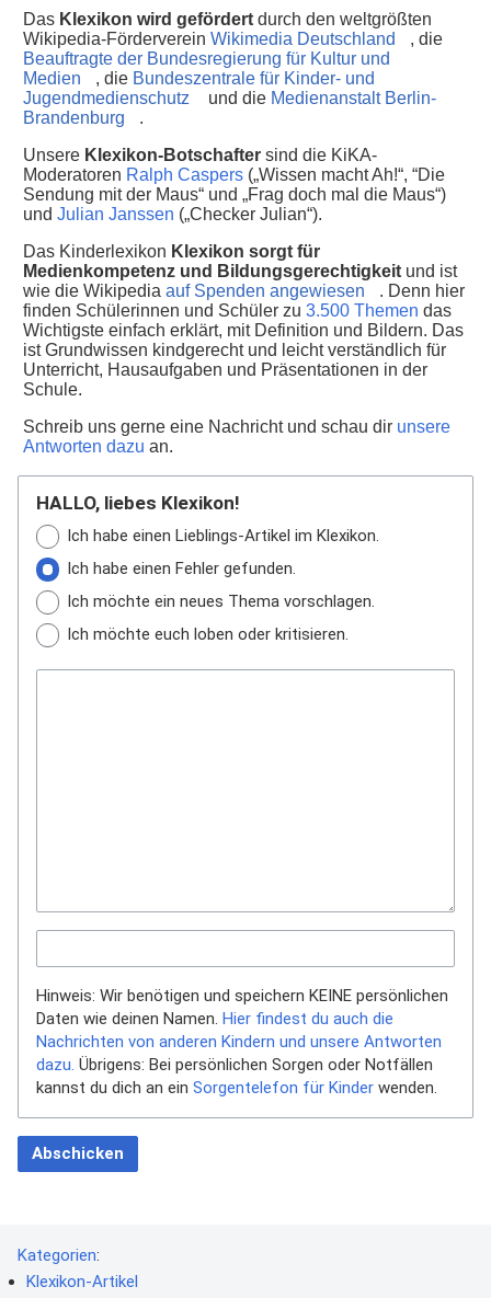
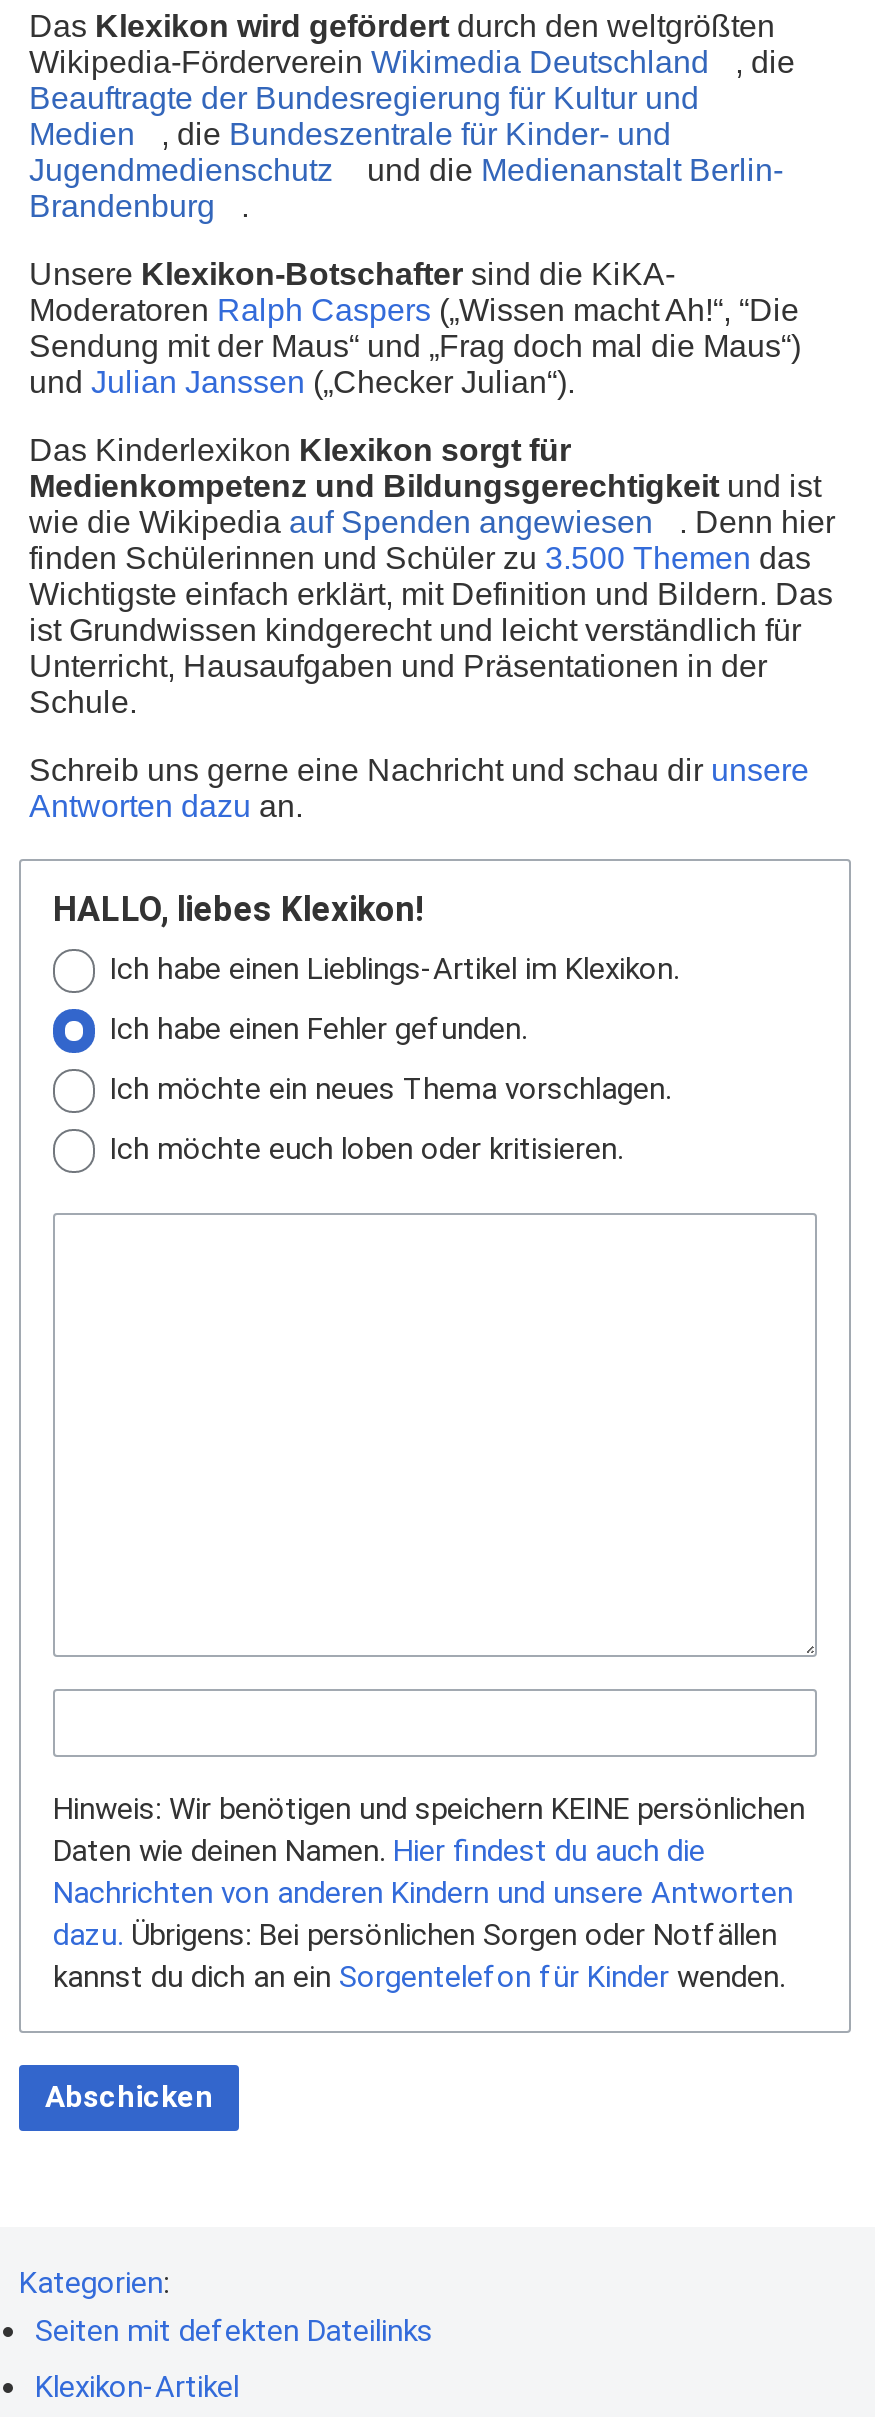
none -> [35,2314,433,2350] Seiten mit defekten Dateilinks

